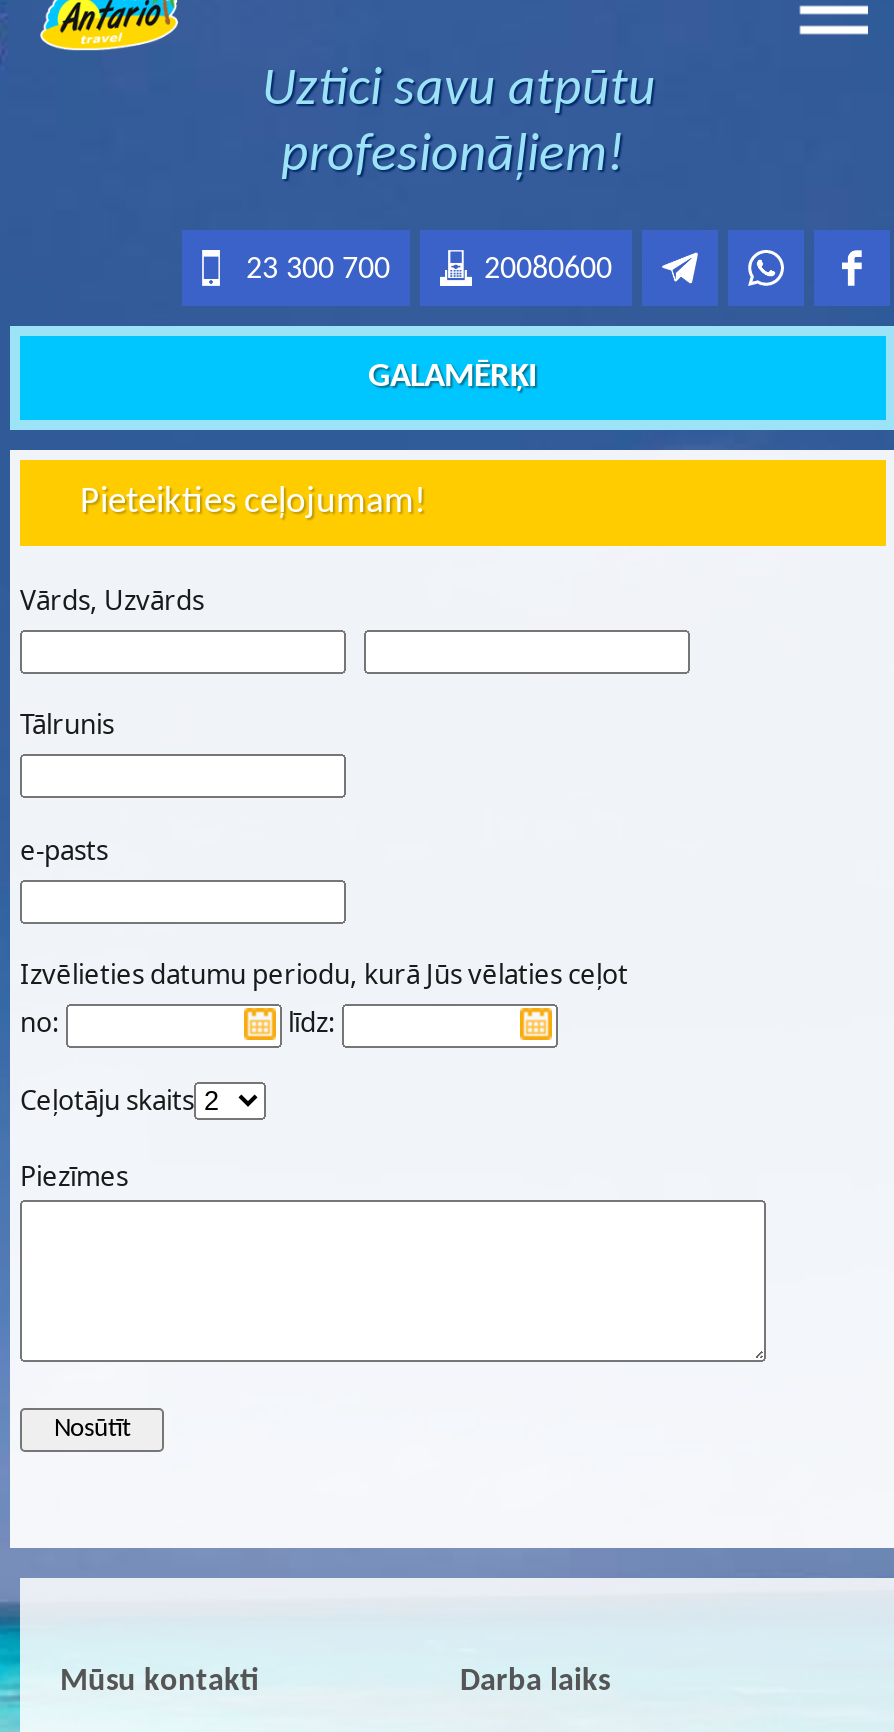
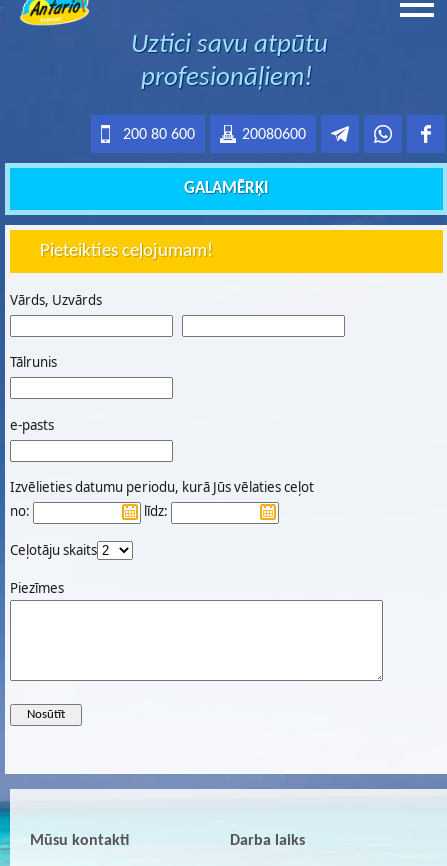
[246,254,390,286] 23 300 700 -> [123,127,195,143] 200 80 600

